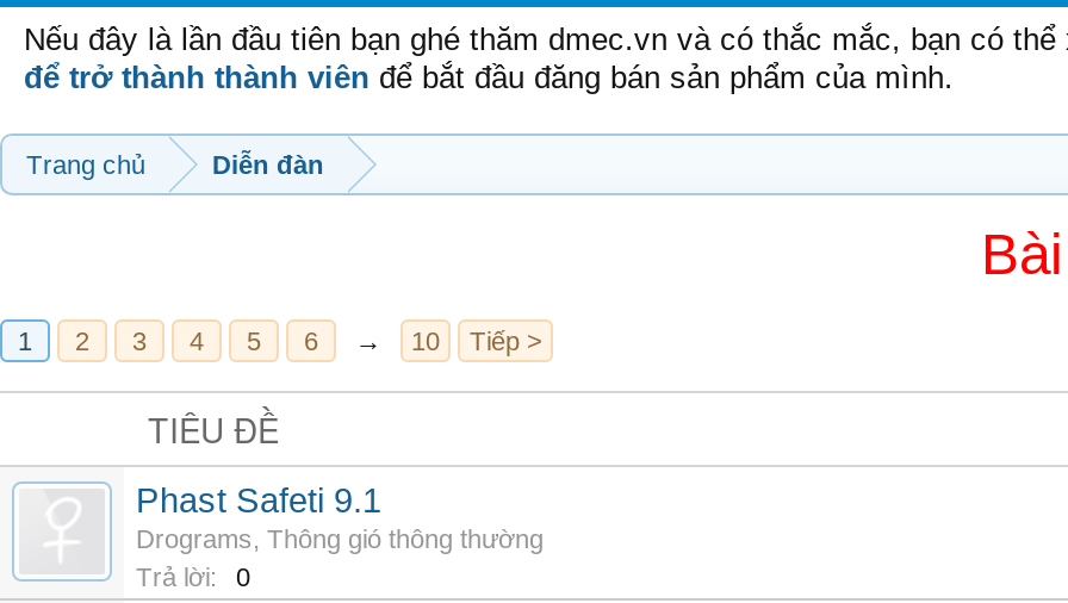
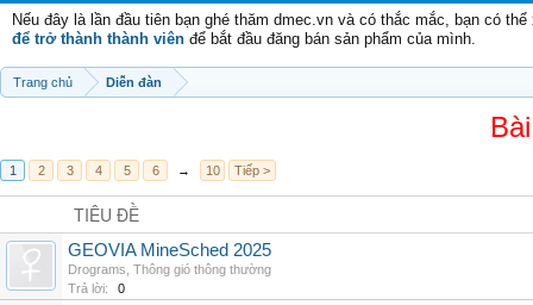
[136,481,381,520] Phast Safeti 9.1 -> [68,241,271,260] GEOVIA MineSched 2025

